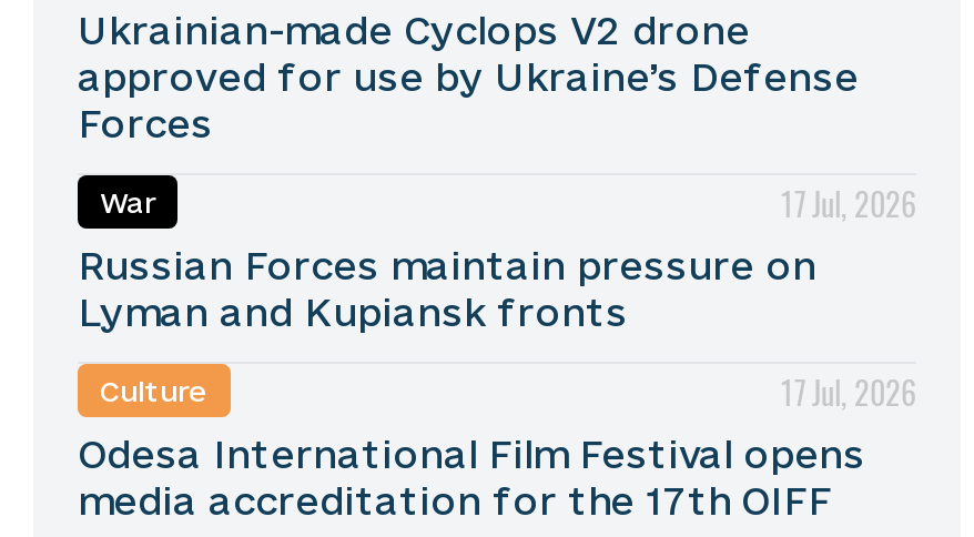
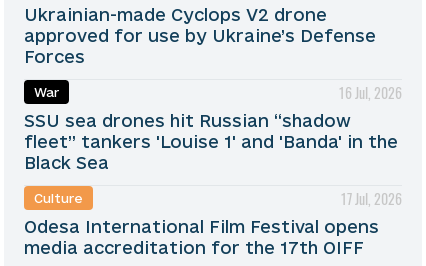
[78,179,916,333] 17 Jul, 2026 | Russian Forces maintain pressure on | Lyman and Kupiansk fronts -> [24,82,402,172] 16 Jul, 2026 | SSU sea drones hit Russian “shadow | fleet” tankers 'Louise 1' and 'Banda' in the | Black Sea

